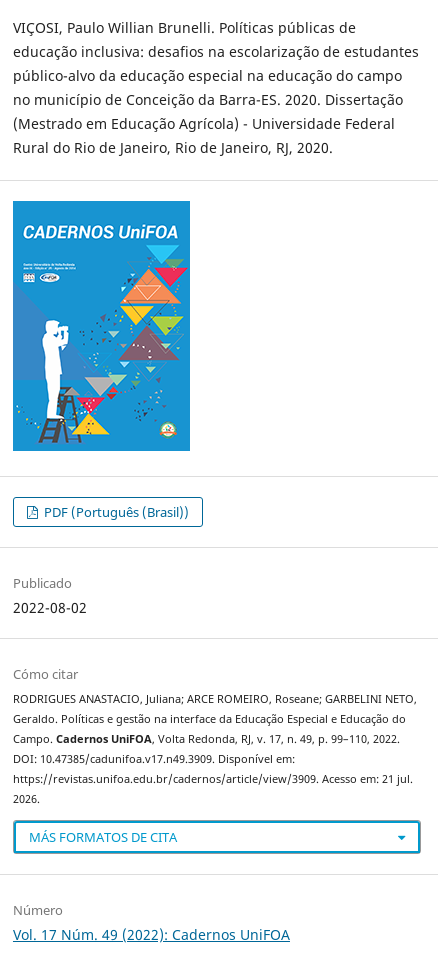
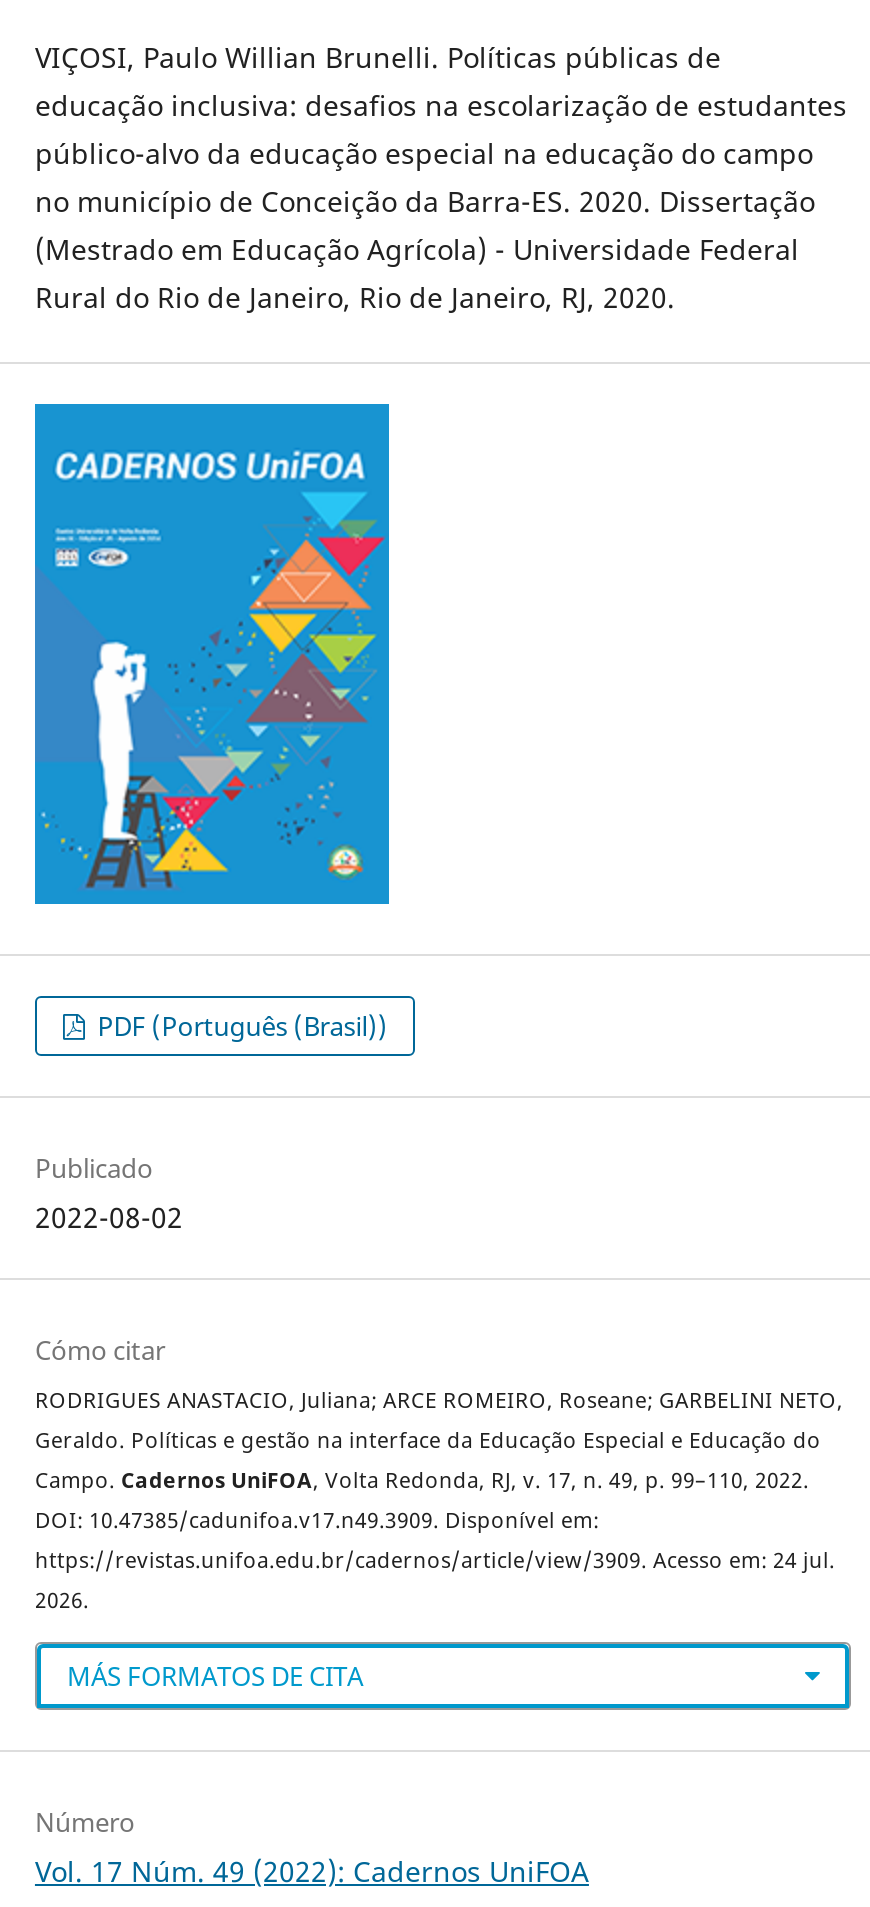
[13,772,413,786] https://revistas.unifoa.edu.br/cadernos/article/view/3909. Acesso em: 21 jul. -> [35,1547,835,1575] https://revistas.unifoa.edu.br/cadernos/article/view/3909. Acesso em: 24 jul.

